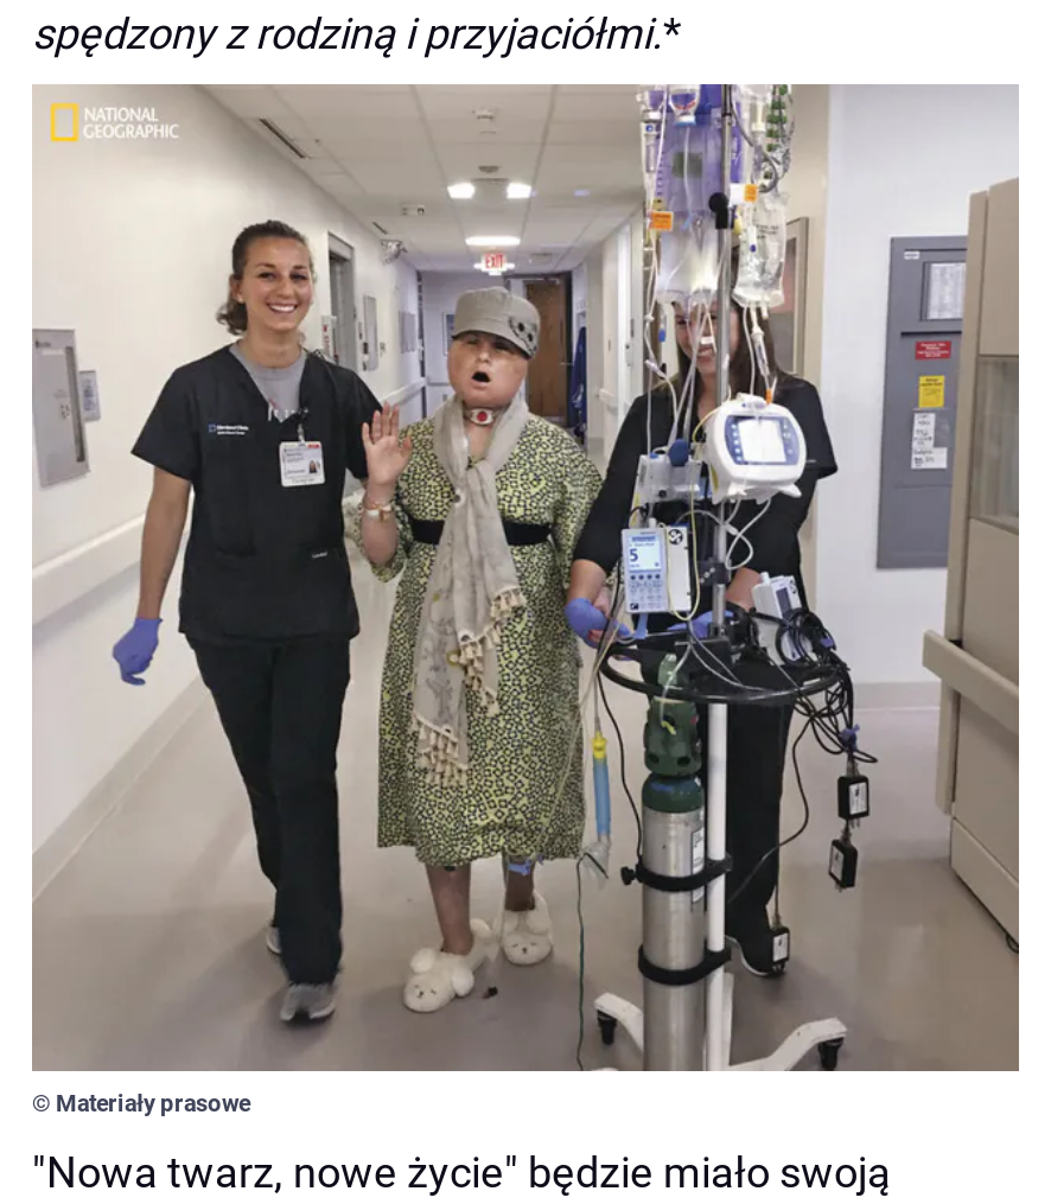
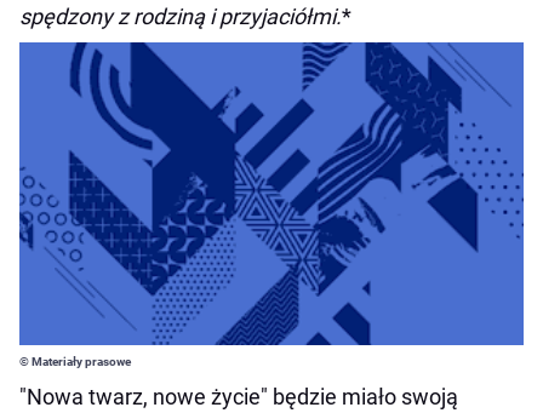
[30,83,1021,1075] [image] -> [18,41,525,346] [image]

